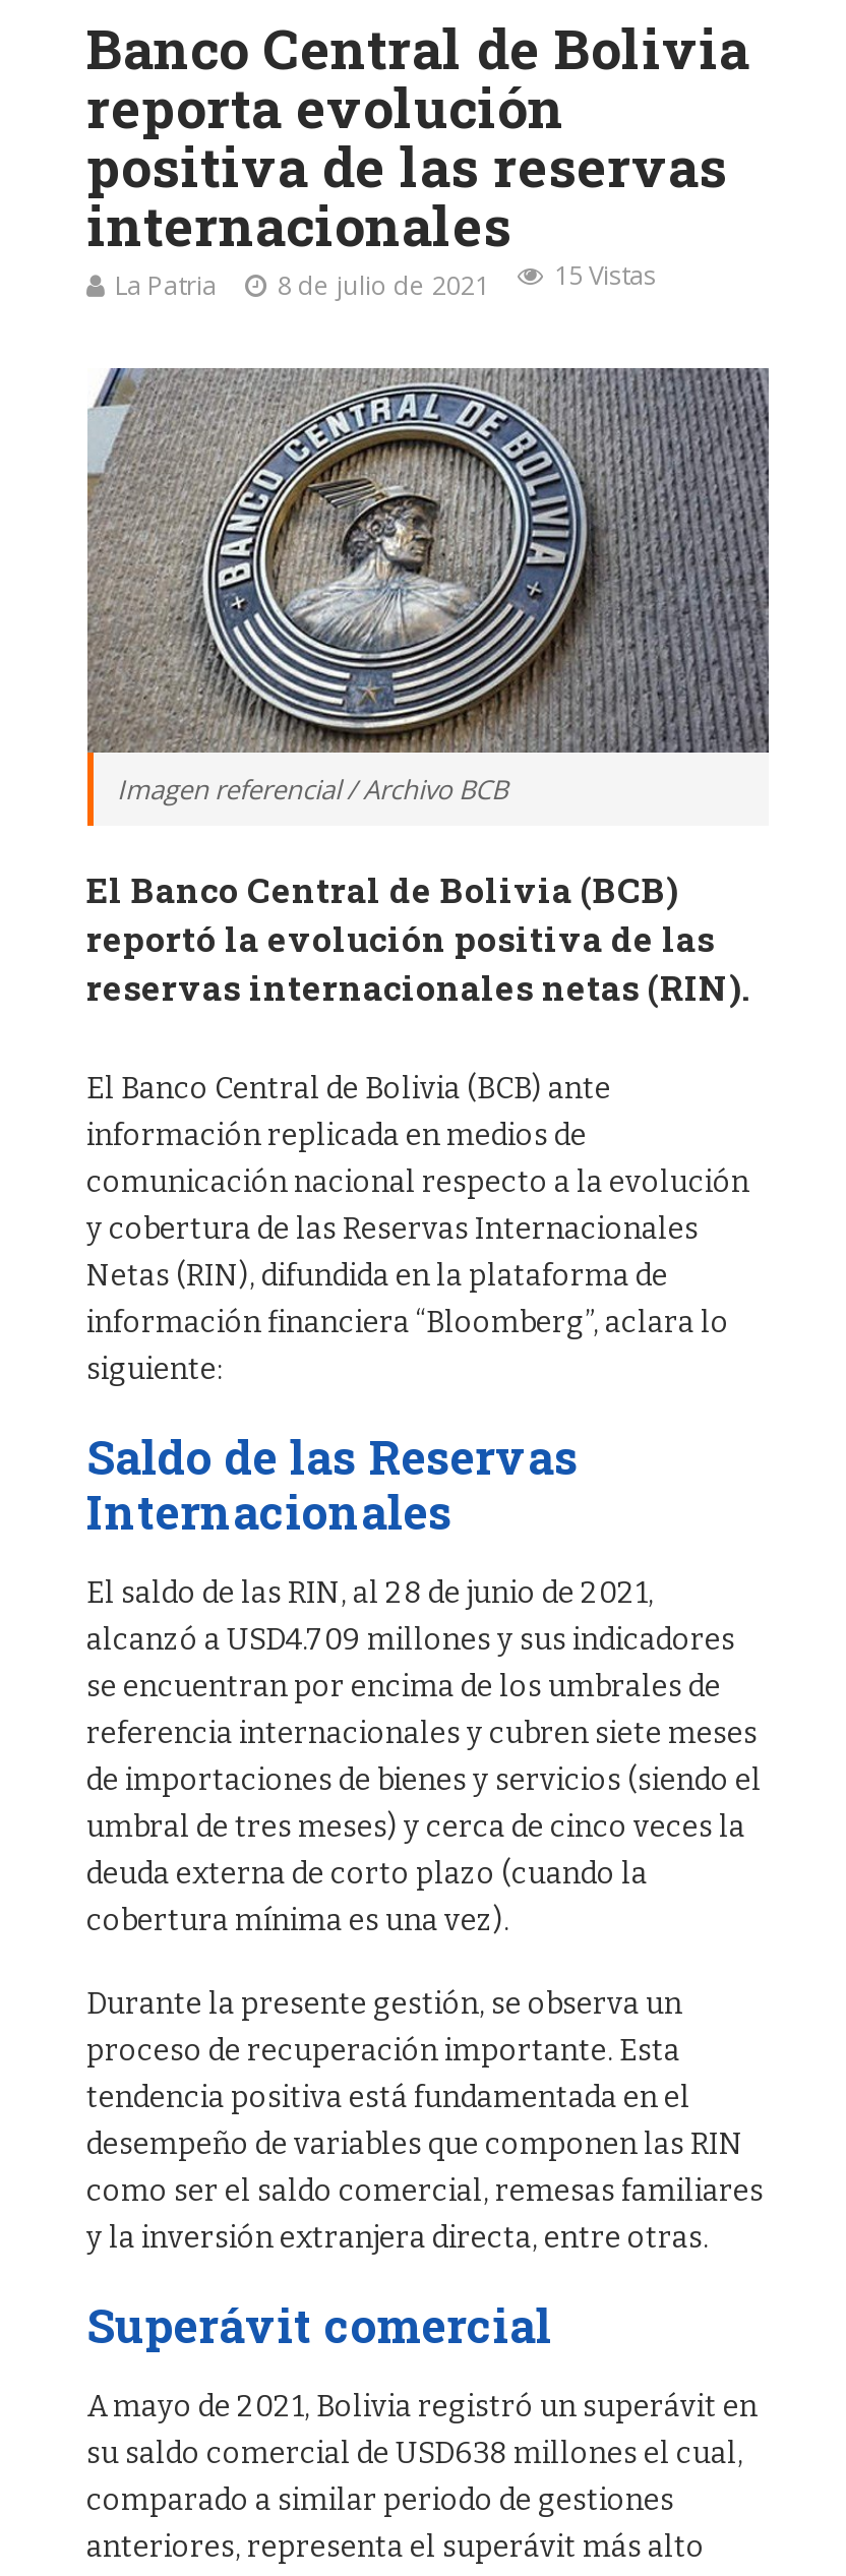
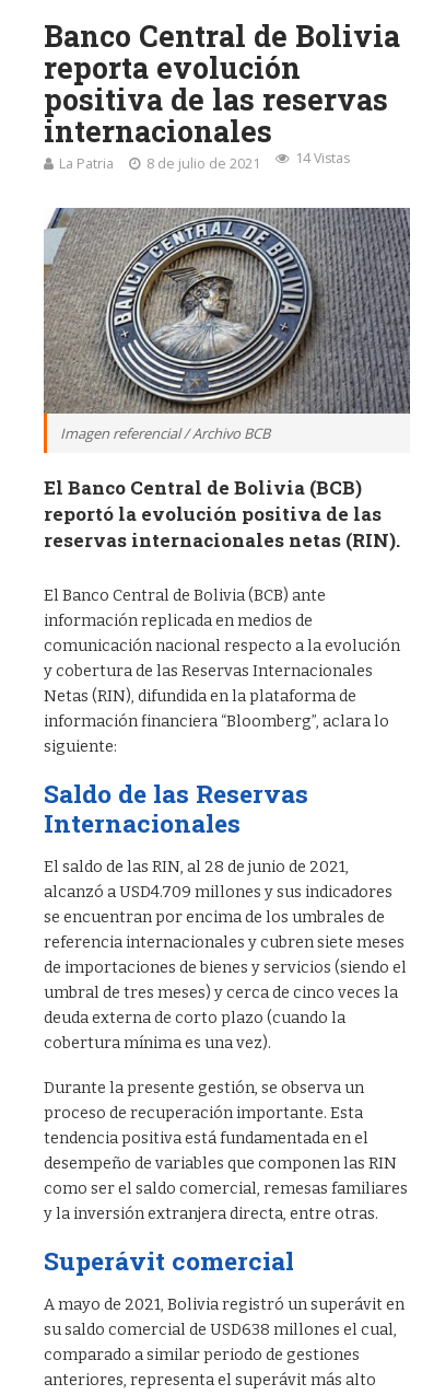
[115,258,656,303] La Patria 8 de julio de 2021 15 Vistas -> [58,149,349,173] La Patria 8 de julio de 2021 14 Vistas

